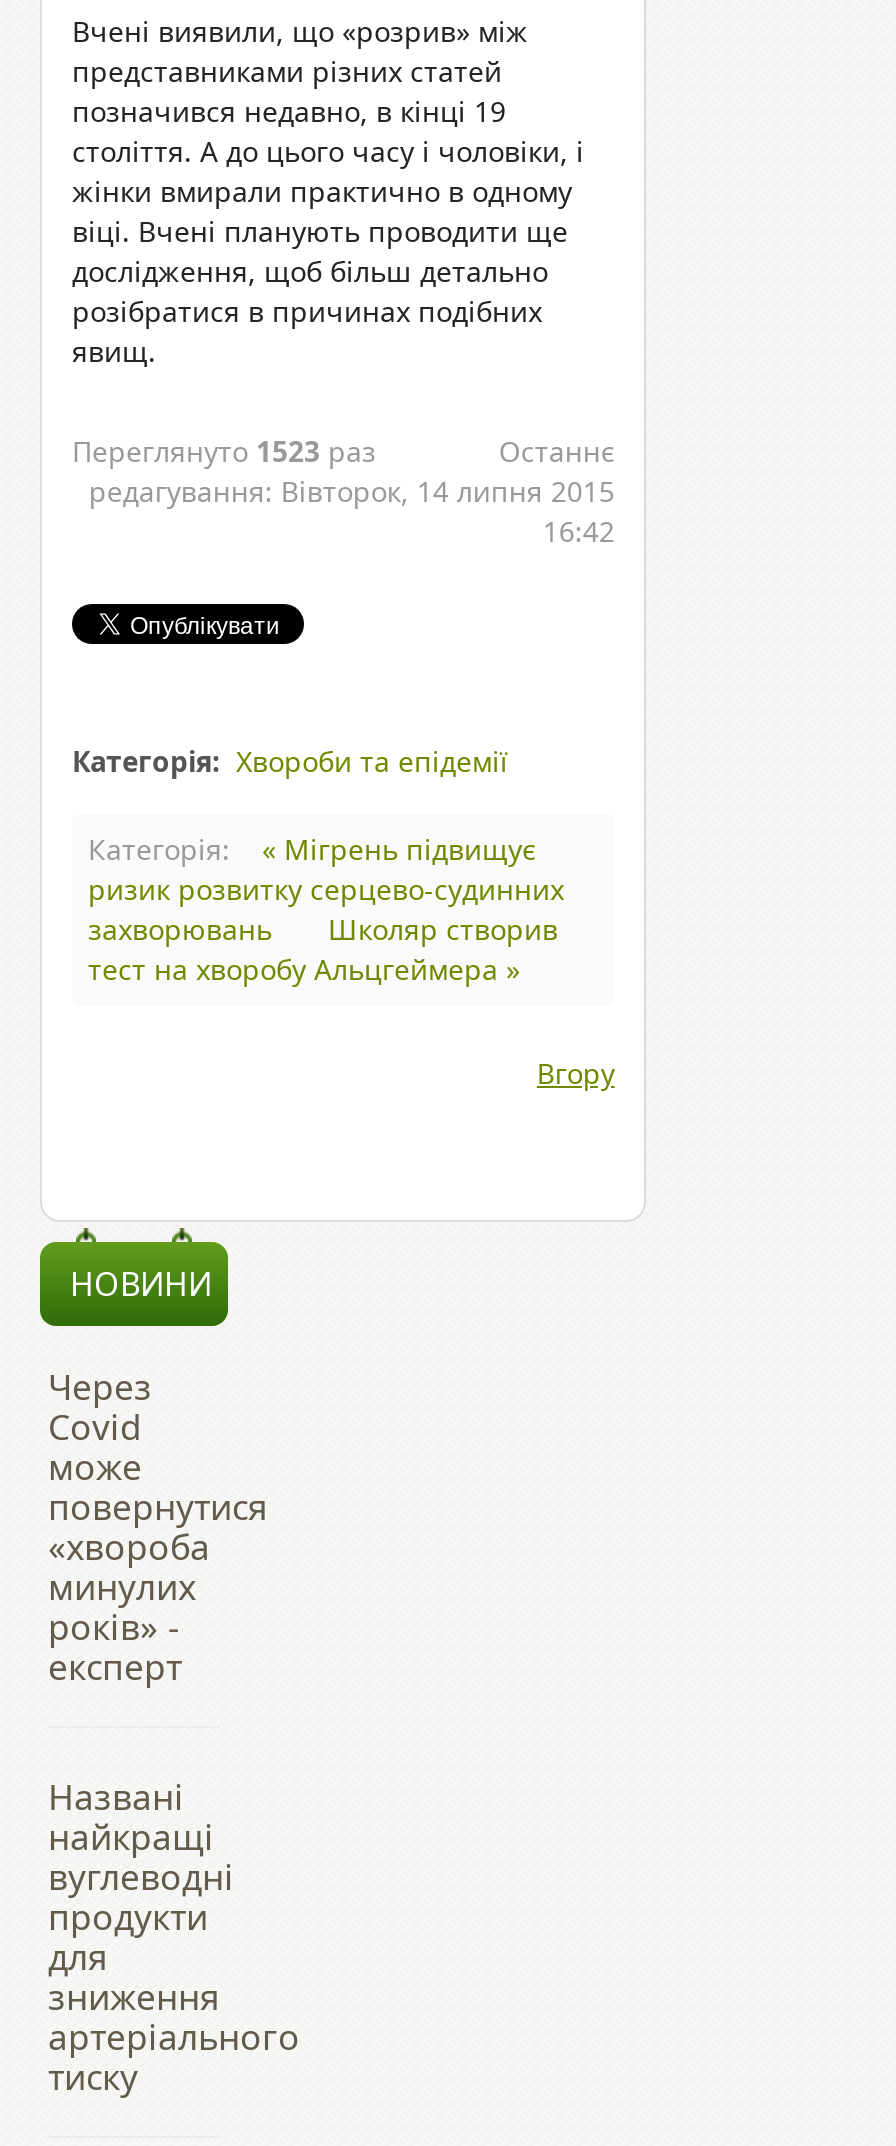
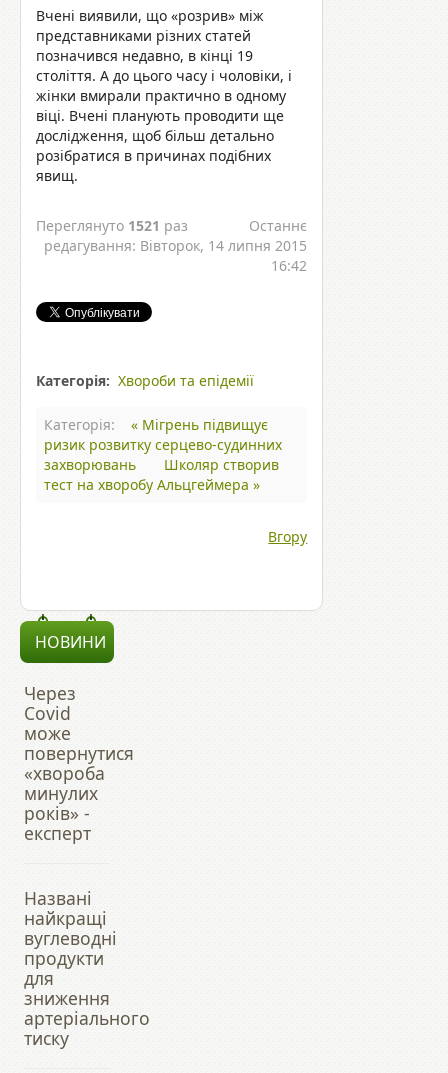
[72,433,376,471] Переглянуто 1523 раз -> [36,216,188,235] Переглянуто 1521 раз

